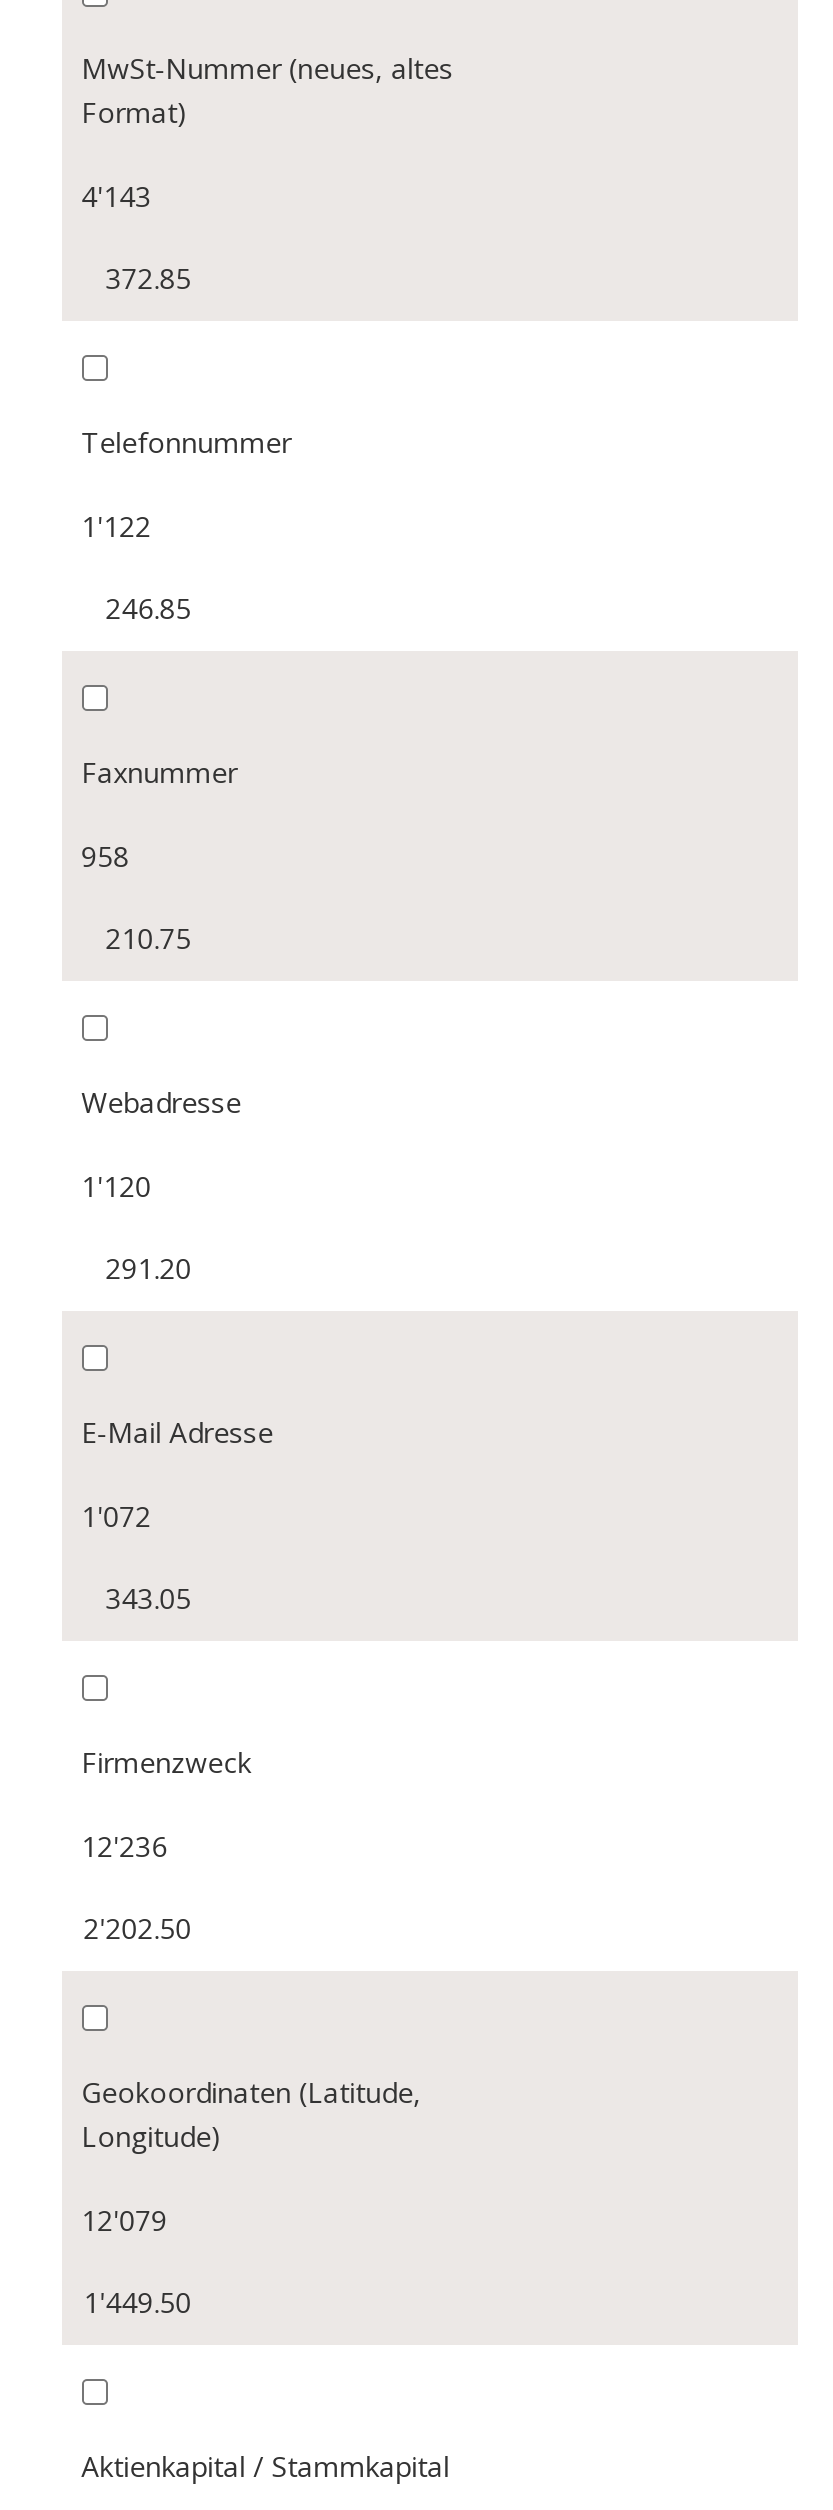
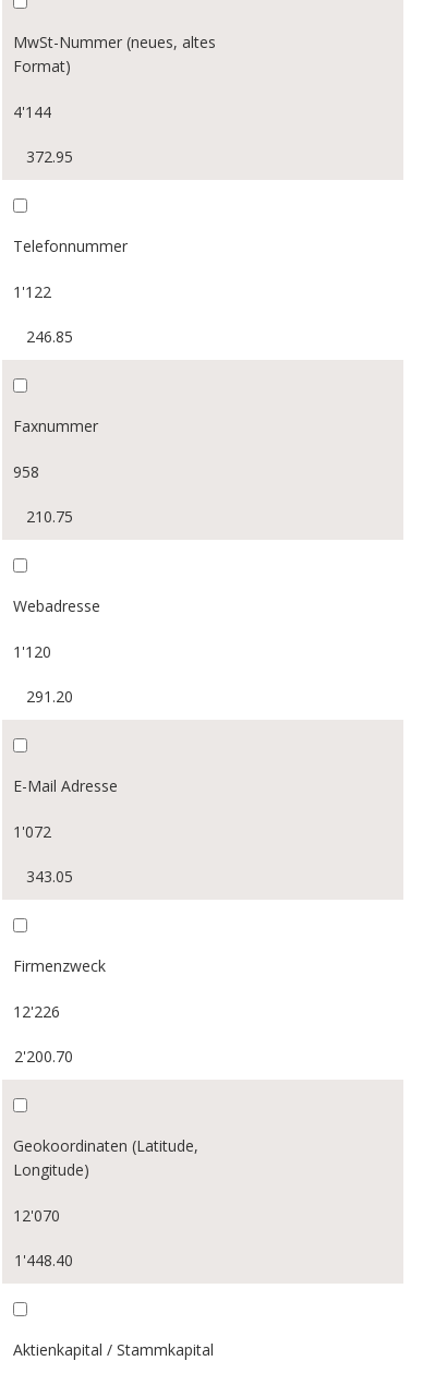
[81,176,151,214] 4'143 -> [13,101,51,122] 4'144
[106,259,192,297] 372.85 -> [26,146,73,167] 372.95
[81,1826,167,1864] 12'236 -> [13,1001,60,1022] 12'226
[84,1909,192,1947] 2'202.50 -> [14,1046,73,1066] 2'200.70
[81,2200,167,2238] 12'079 -> [13,1205,60,1225] 12'070
[84,2283,192,2321] 1'449.50 -> [14,1250,73,1270] 1'448.40

